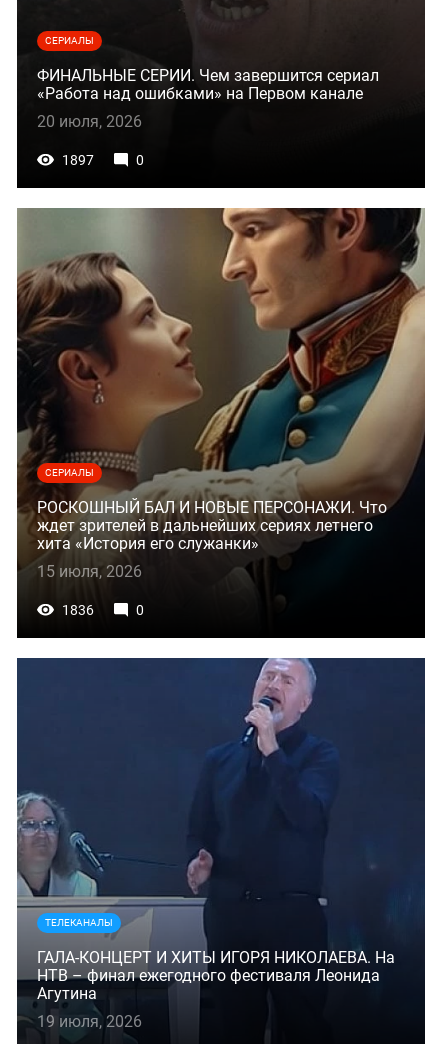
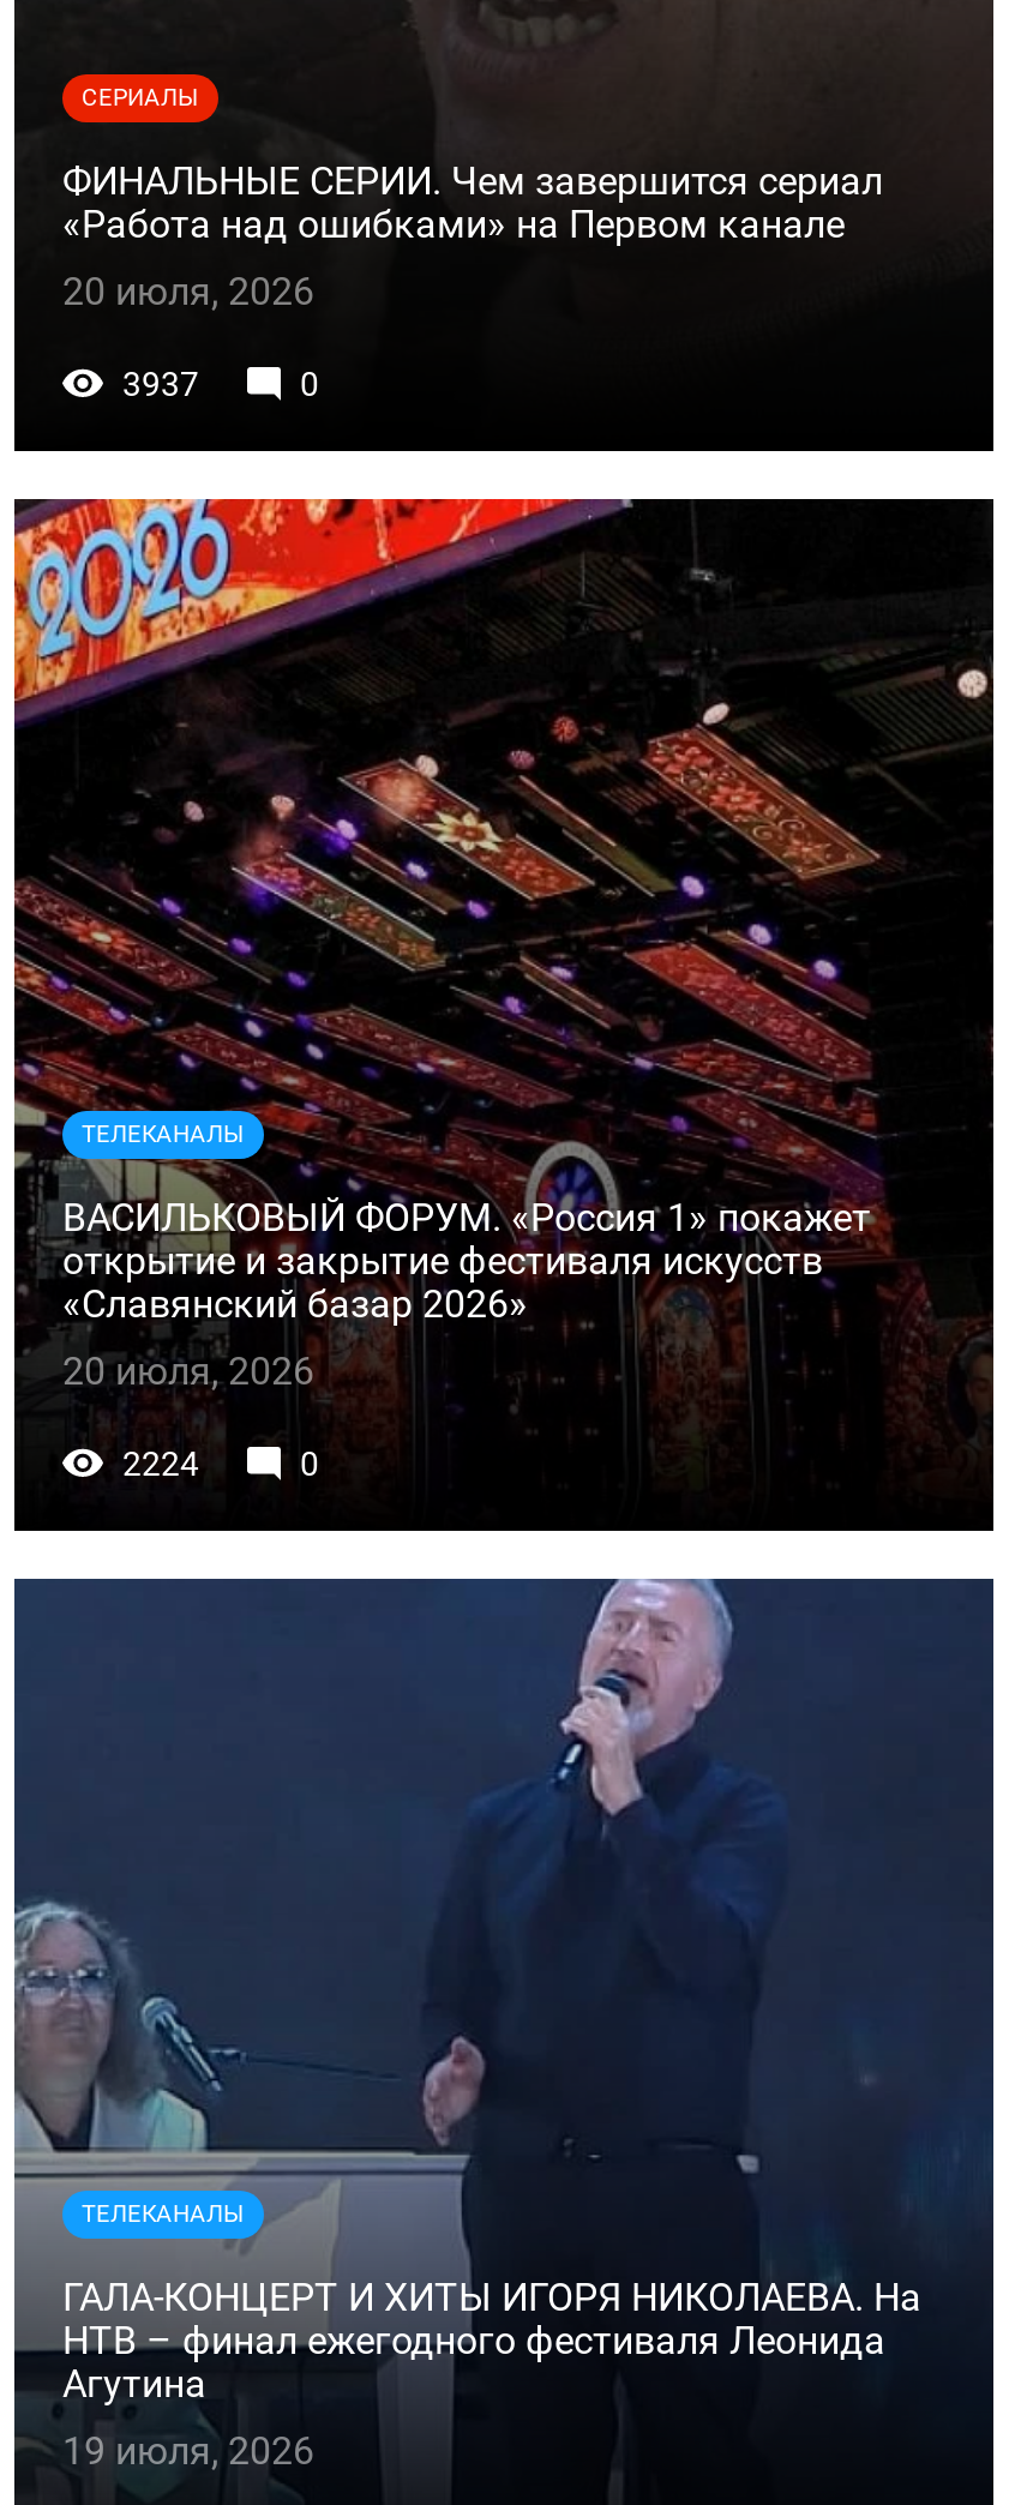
[62,152,94,168] 1897 -> [122,364,199,403] 3937
[16,207,426,596] [image] | СЕРИАЛЫ -> [12,497,996,1432] [image] | ТЕЛЕКАНАЛЫ
[37,498,387,553] РОСКОШНЫЙ БАЛ И НОВЫЕ ПЕРСОНАЖИ. Что | ждет зрителей в дальнейших сериях летнего | хита «История его служанки» -> [62,1196,871,1328] ВАСИЛЬКОВЫЙ ФОРУМ. «Россия 1» покажет | открытие и закрытие фестиваля искусств | «Славянский базар 2026»
[37,562,142,581] 15 июля, 2026 -> [62,1349,314,1395] 20 июля, 2026
[62,602,94,618] 1836 -> [122,1444,199,1483] 2224

